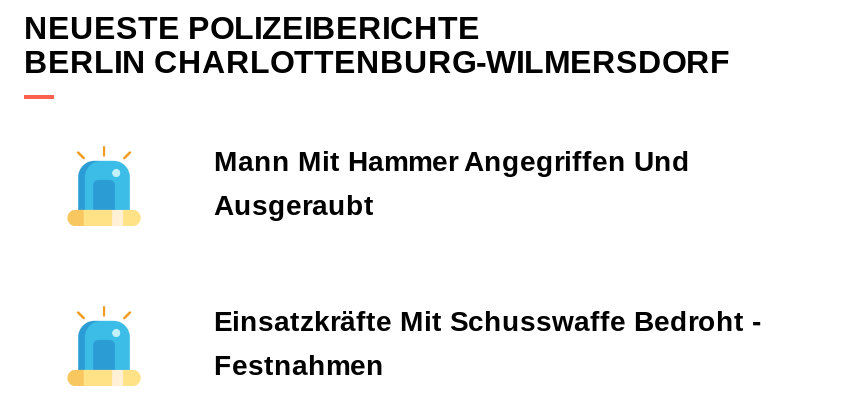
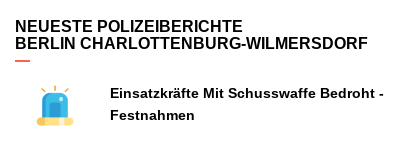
[214,145,690,221] Mann Mit Hammer Angegriffen Und | Ausgeraubt -> none

